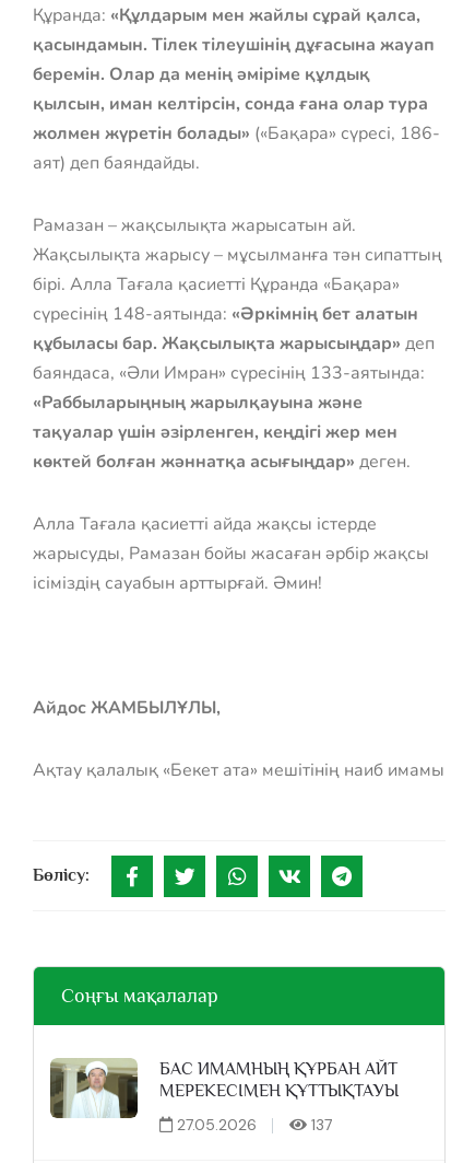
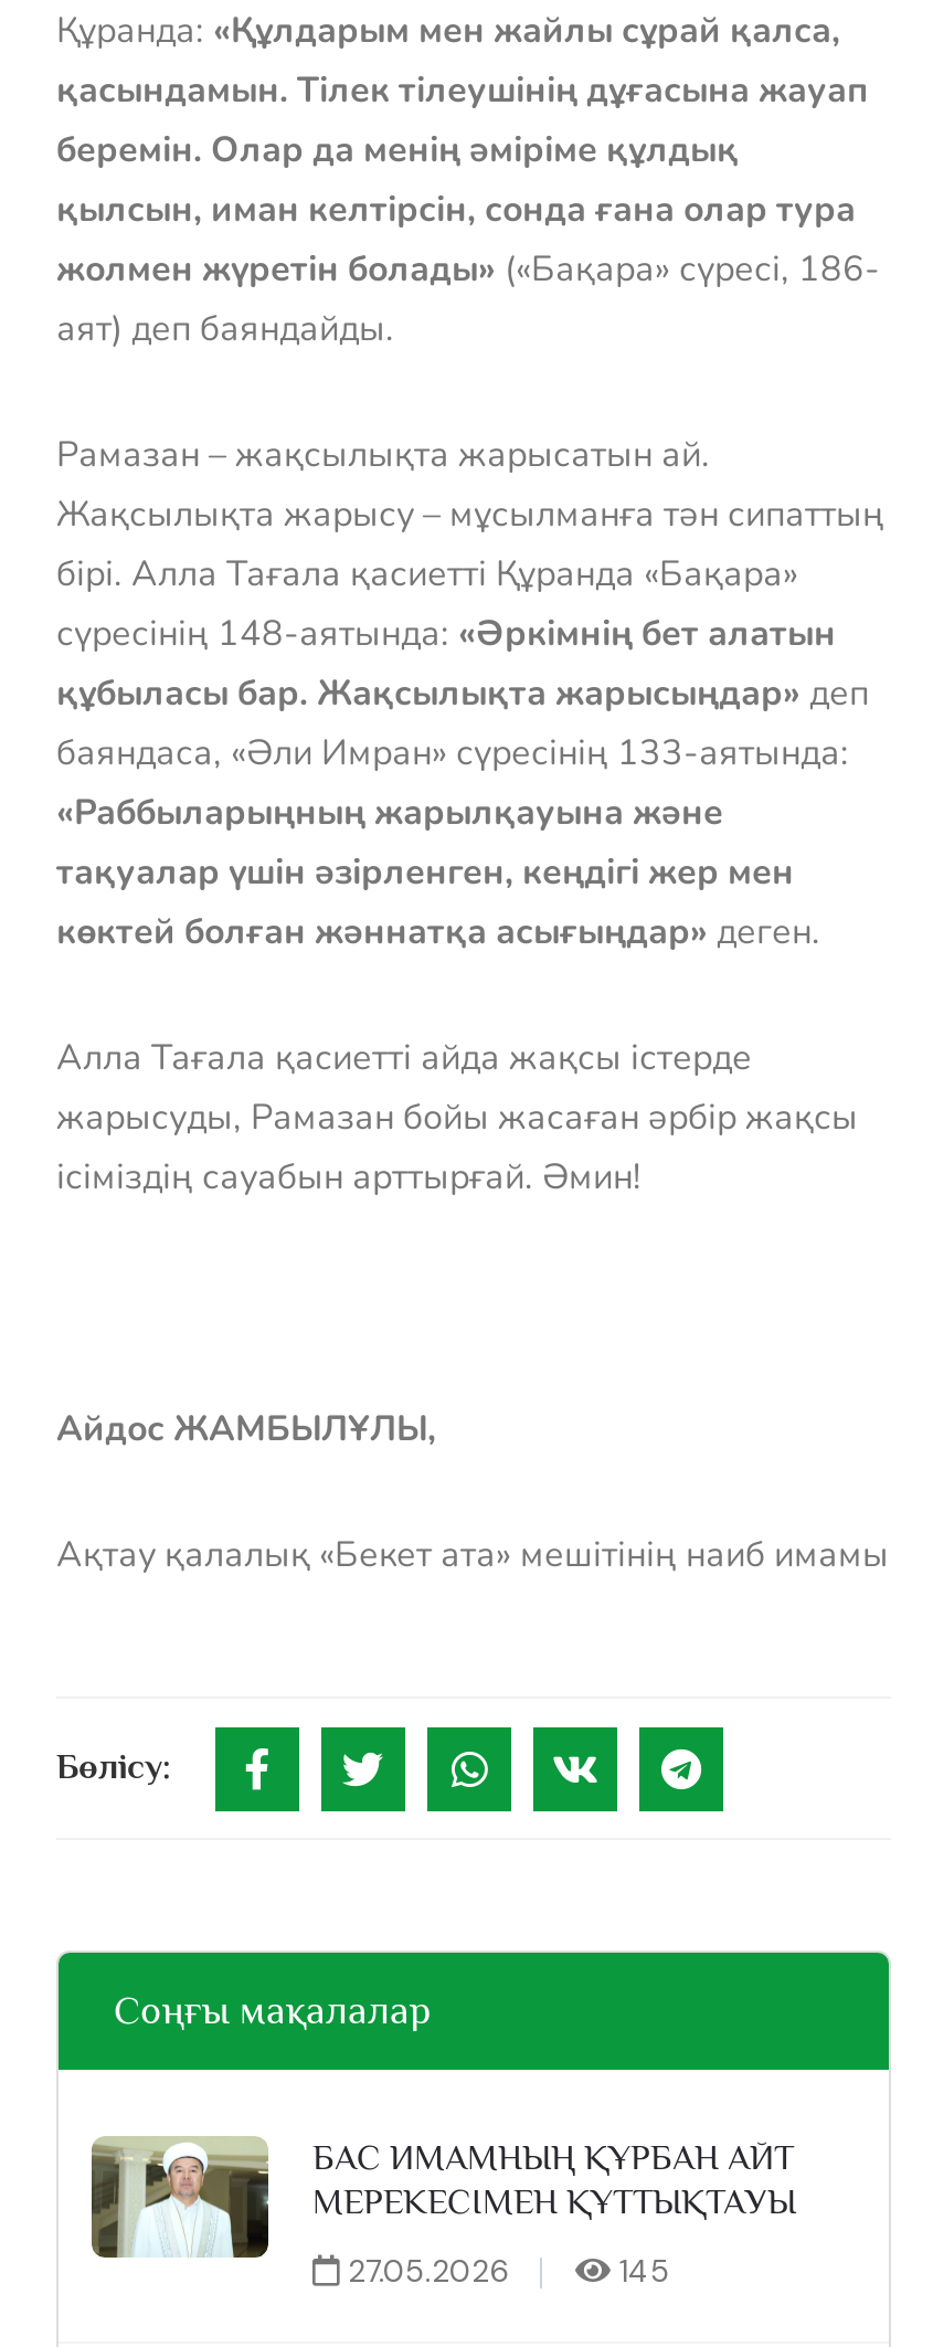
[307,1115,332,1135] 137 -> [611,2251,670,2291] 145

